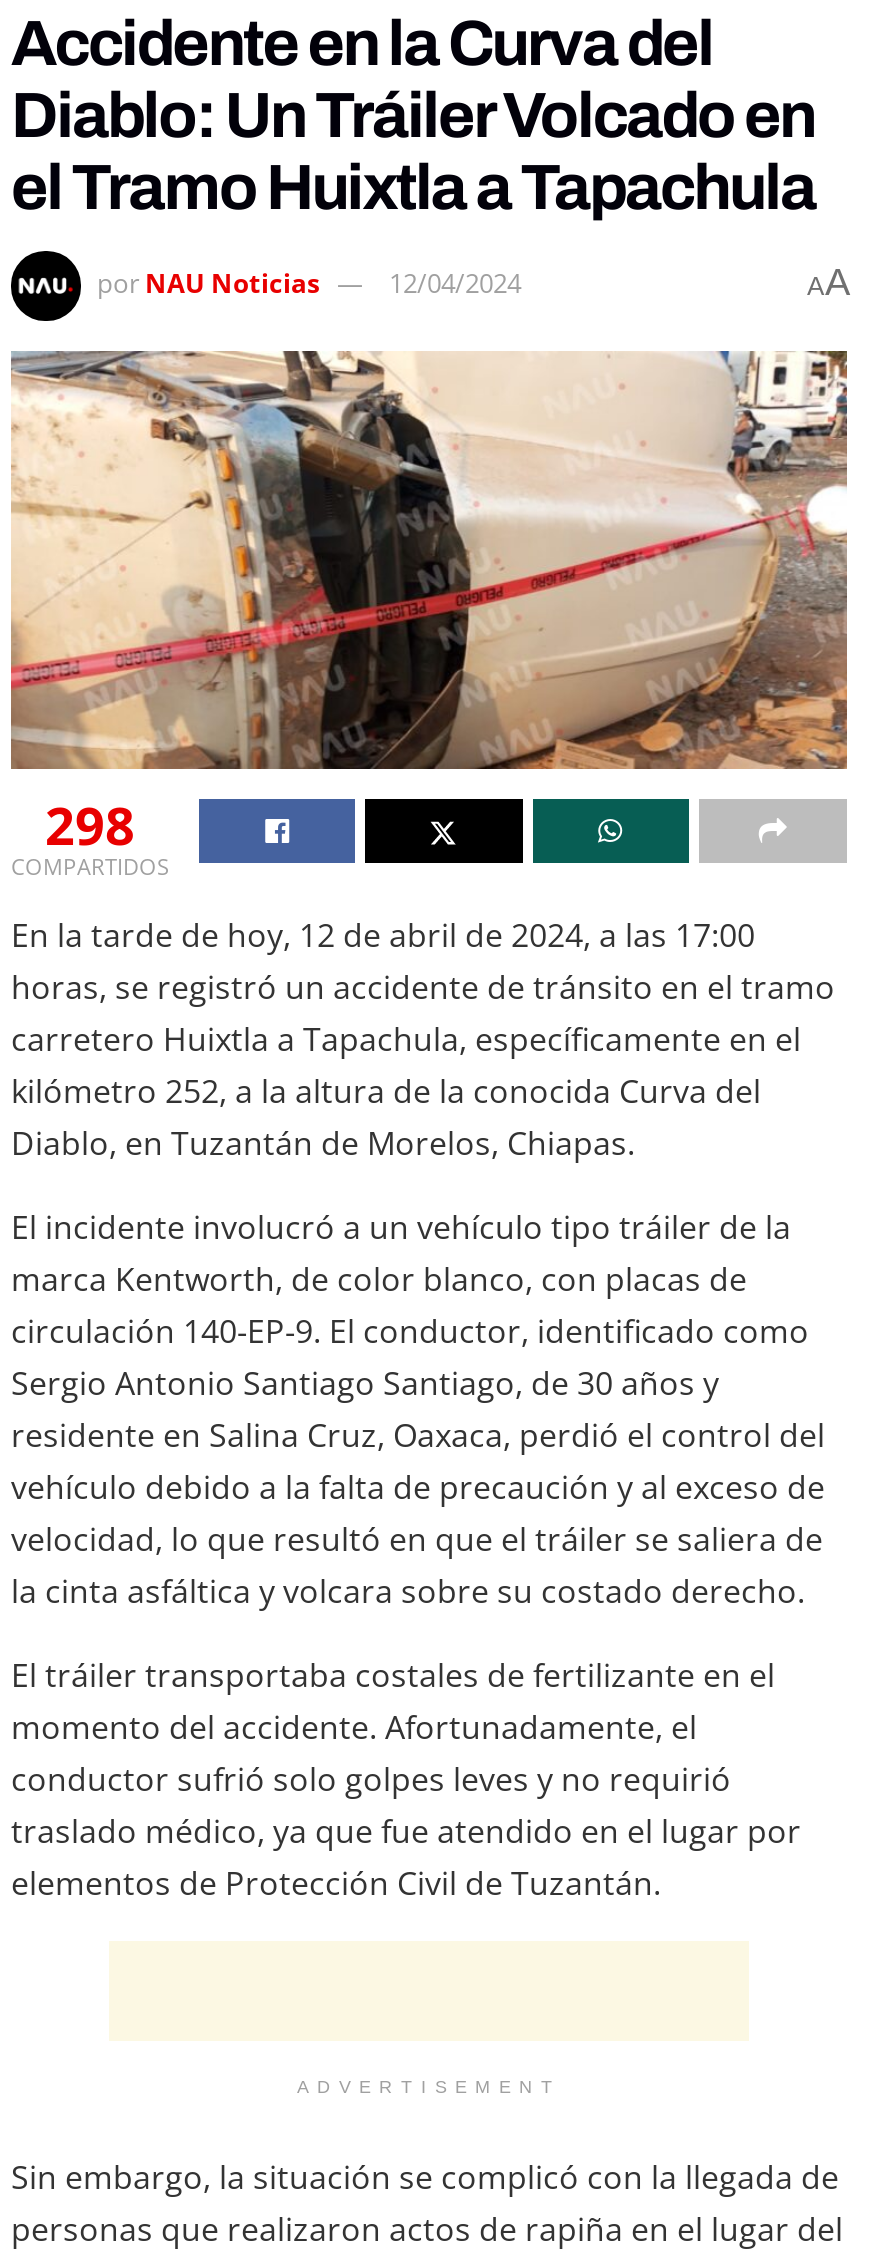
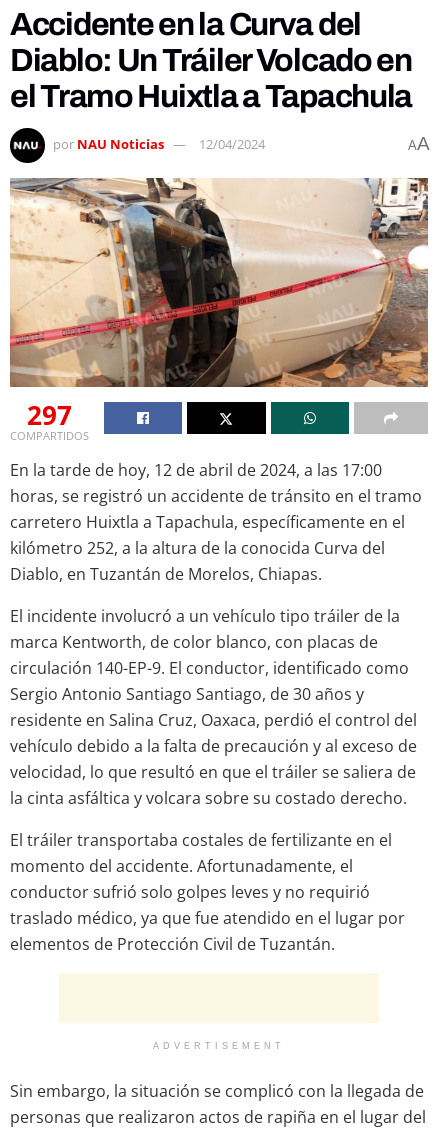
[45,789,135,861] 298 -> [27,397,72,433] 297

